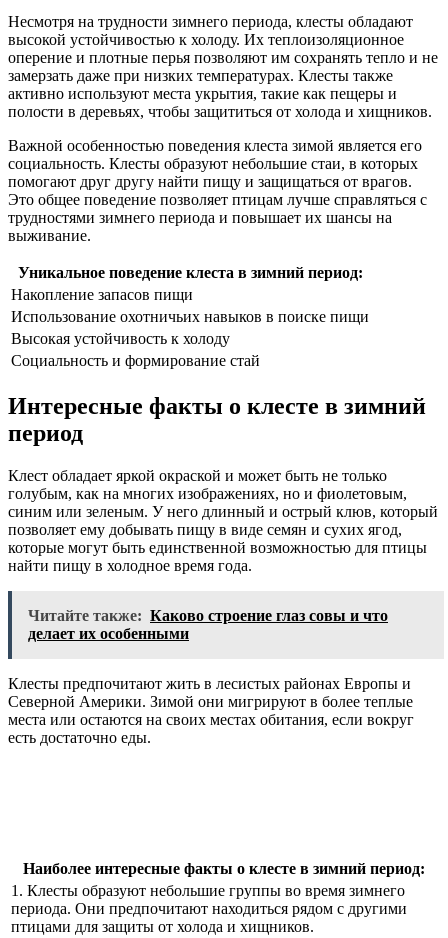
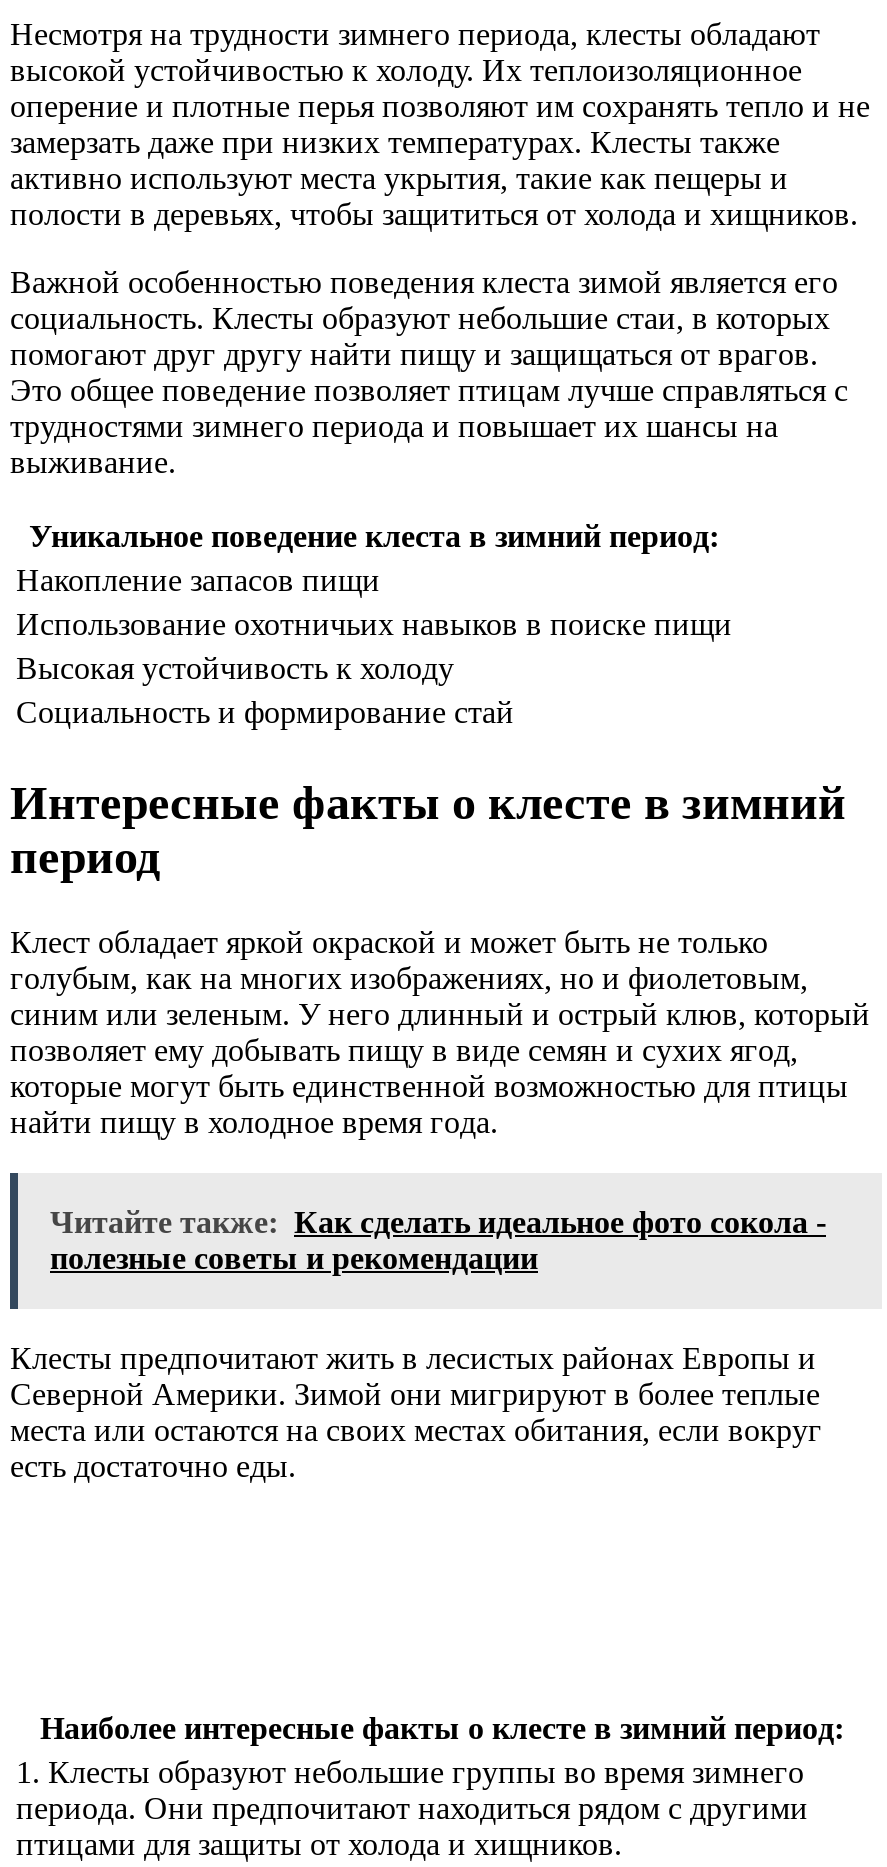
[28,606,388,641] Читайте также: Каково строение глаз совы и что | делает их особенными -> [50,1204,826,1274] Читайте также: Как сделать идеальное фото сокола - | полезные советы и рекомендации

